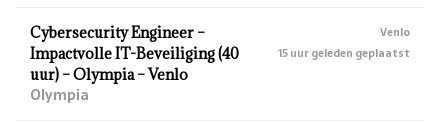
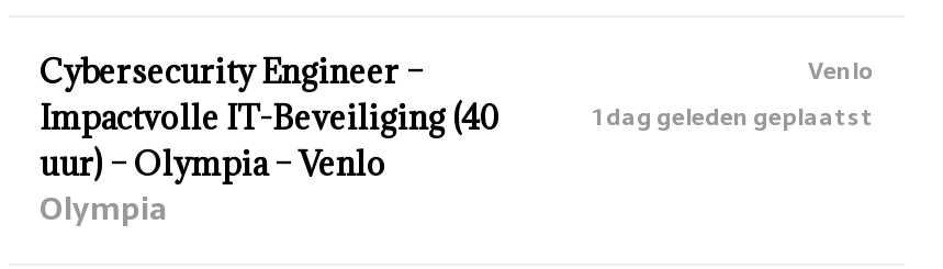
[278,45,410,62] 15 uur geleden geplaatst -> [593,98,874,135] 1 dag geleden geplaatst

